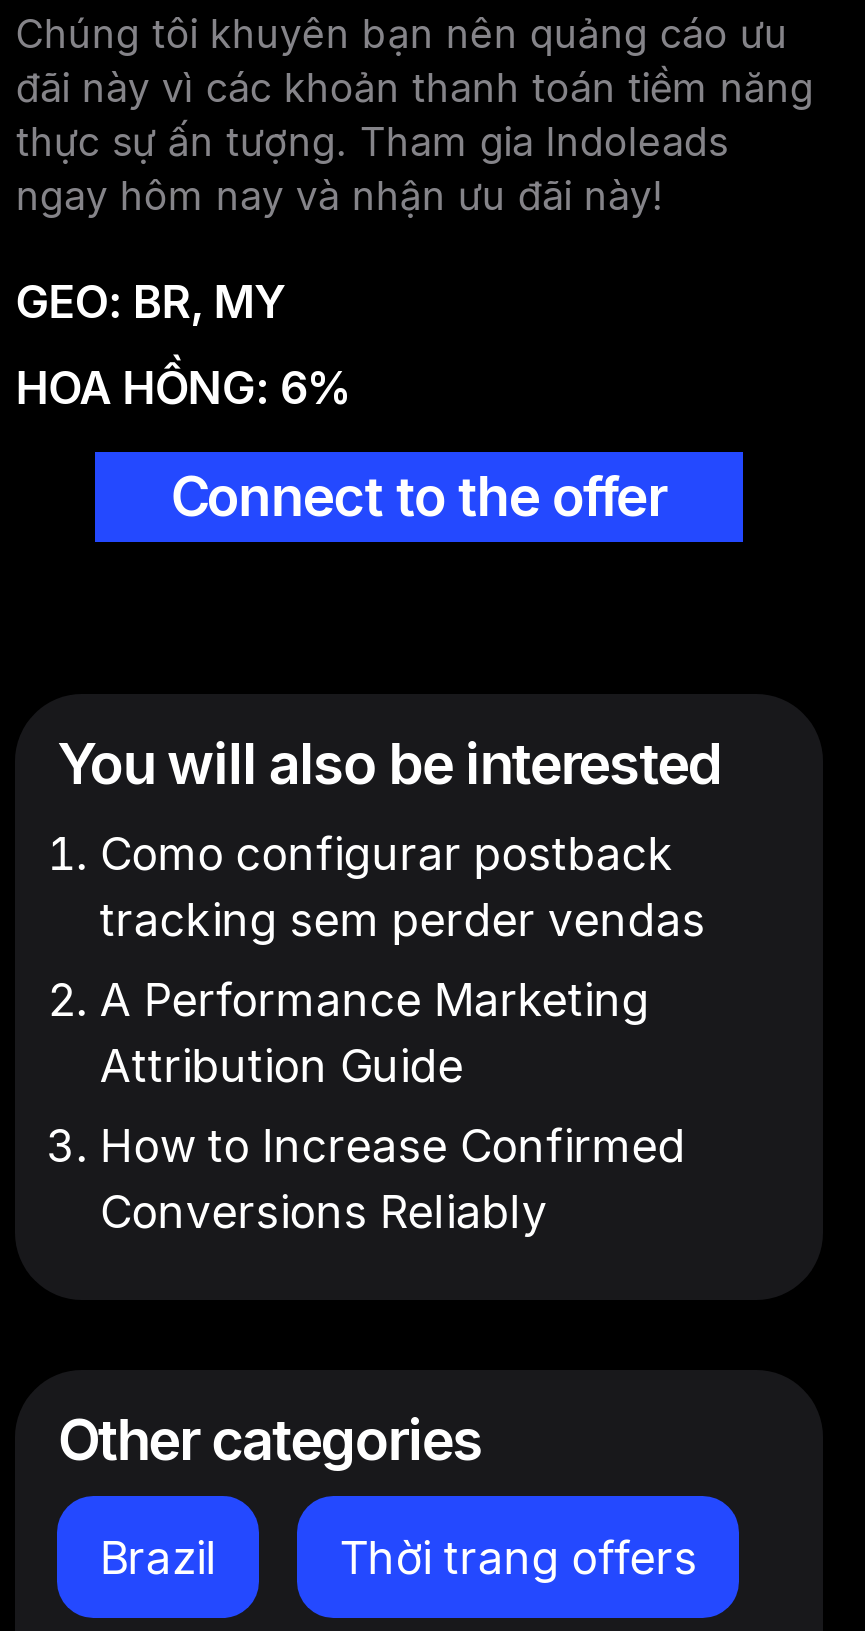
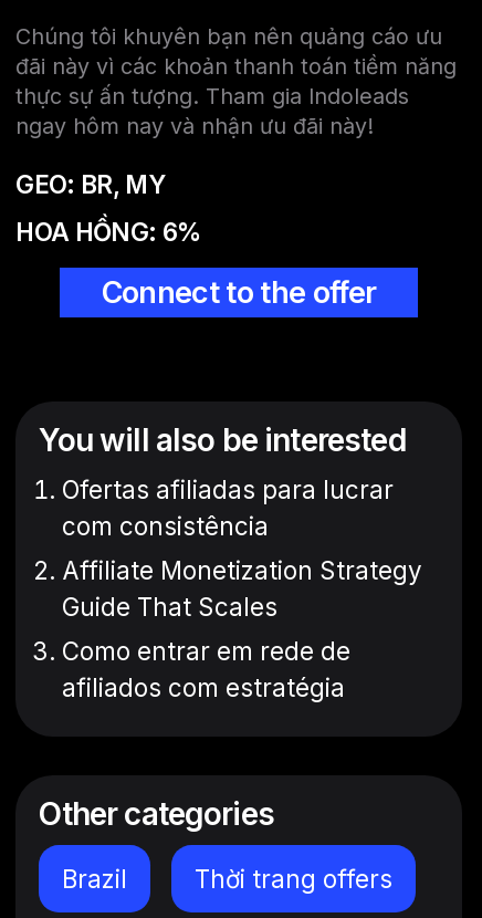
[100,827,706,947] Como configurar postback | tracking sem perder vendas -> [62,475,394,541] Ofertas afiliadas para lucrar | com consistência
[100,973,650,1093] A Performance Marketing | Attribution Guide -> [62,556,423,622] Affiliate Monetization Strategy | Guide That Scales
[100,1119,686,1239] How to Increase Confirmed | Conversions Reliably -> [62,636,351,703] Como entrar em rede de | afiliados com estratégia

